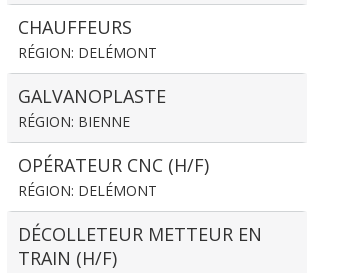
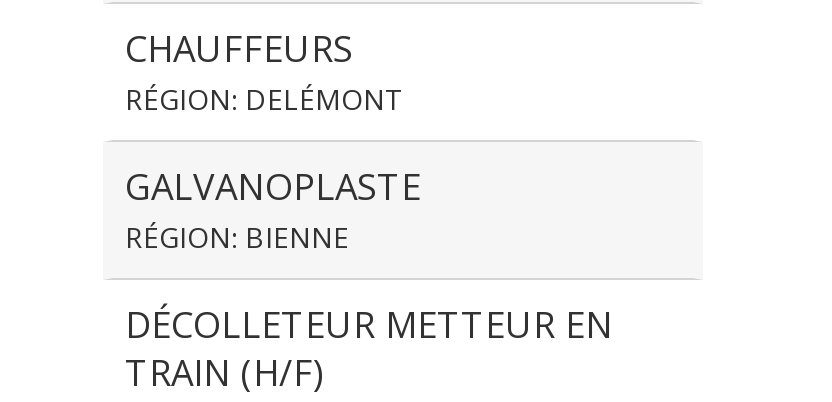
[18,153,209,200] OPÉRATEUR CNC (H/F) | RÉGION: DELÉMONT -> none

